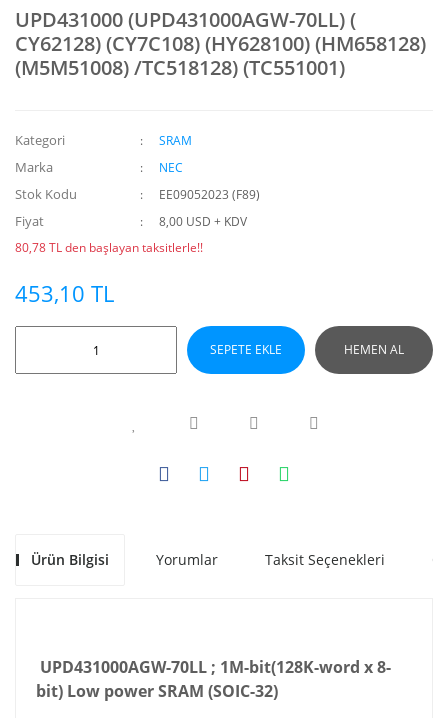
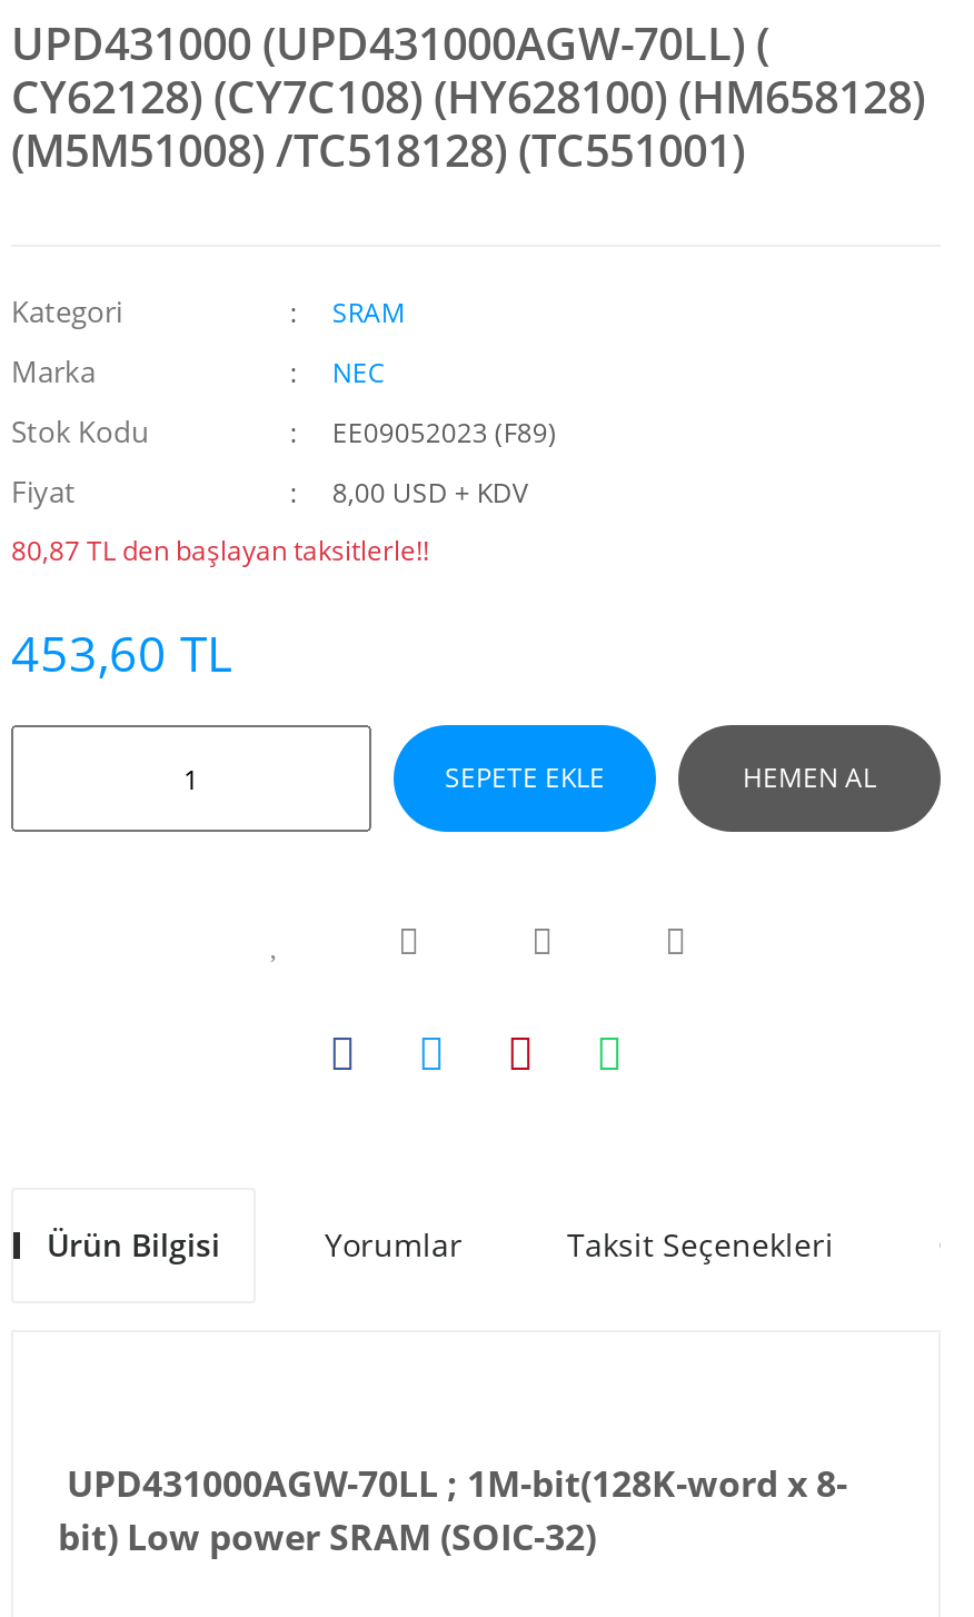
[15,239,203,256] 80,78 TL den başlayan taksitlerle!! -> [11,532,429,569] 80,87 TL den başlayan taksitlerle!!
[15,278,114,308] 453,10 TL -> [11,618,231,685] 453,60 TL

